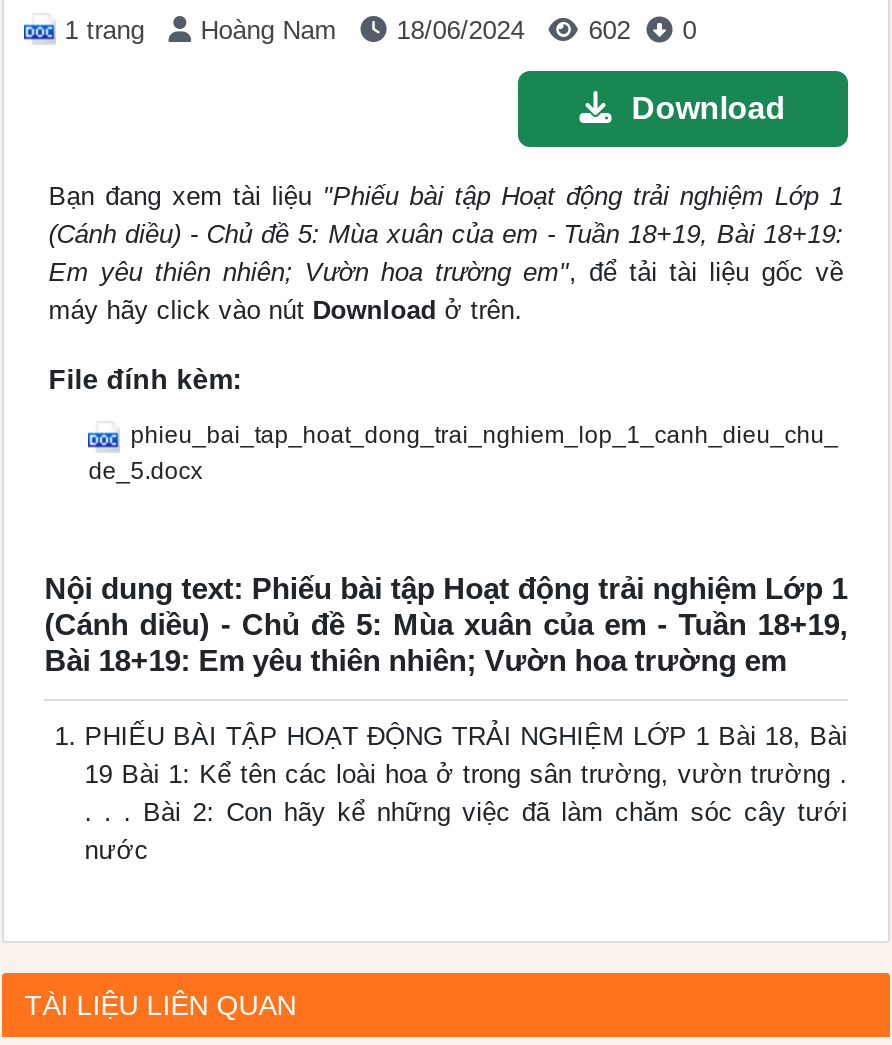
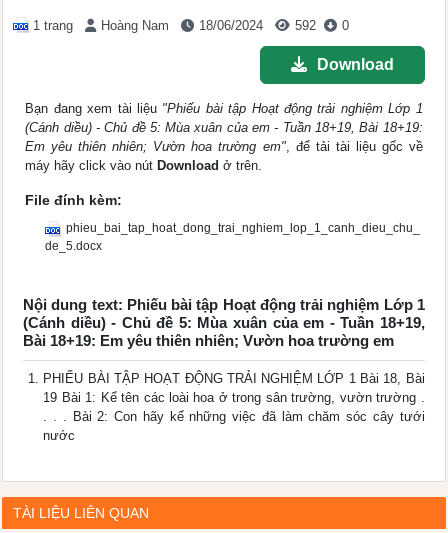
[588,15,696,45] 602 0 -> [295,18,349,33] 592 0

